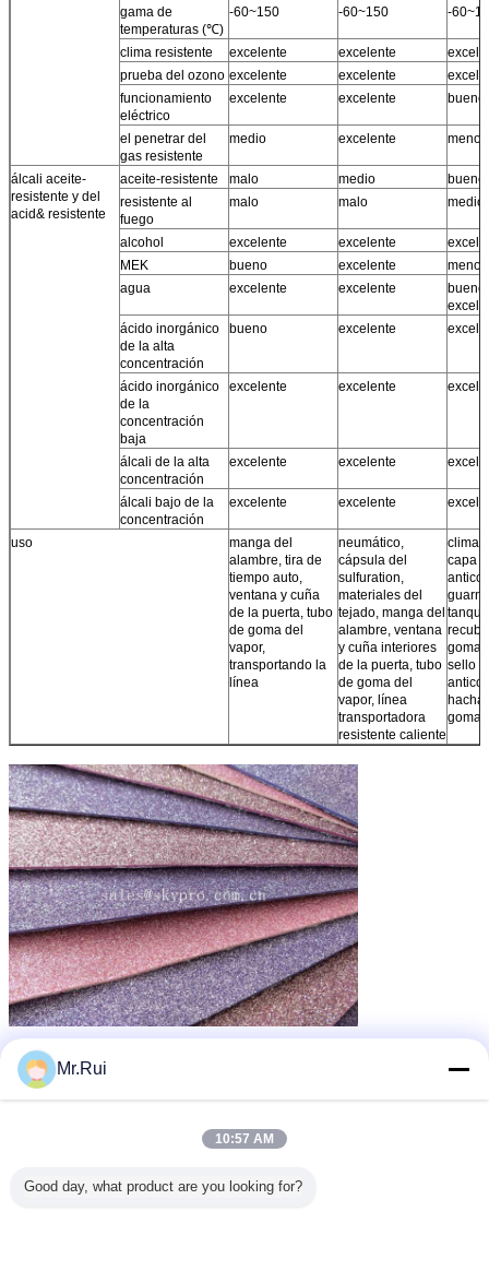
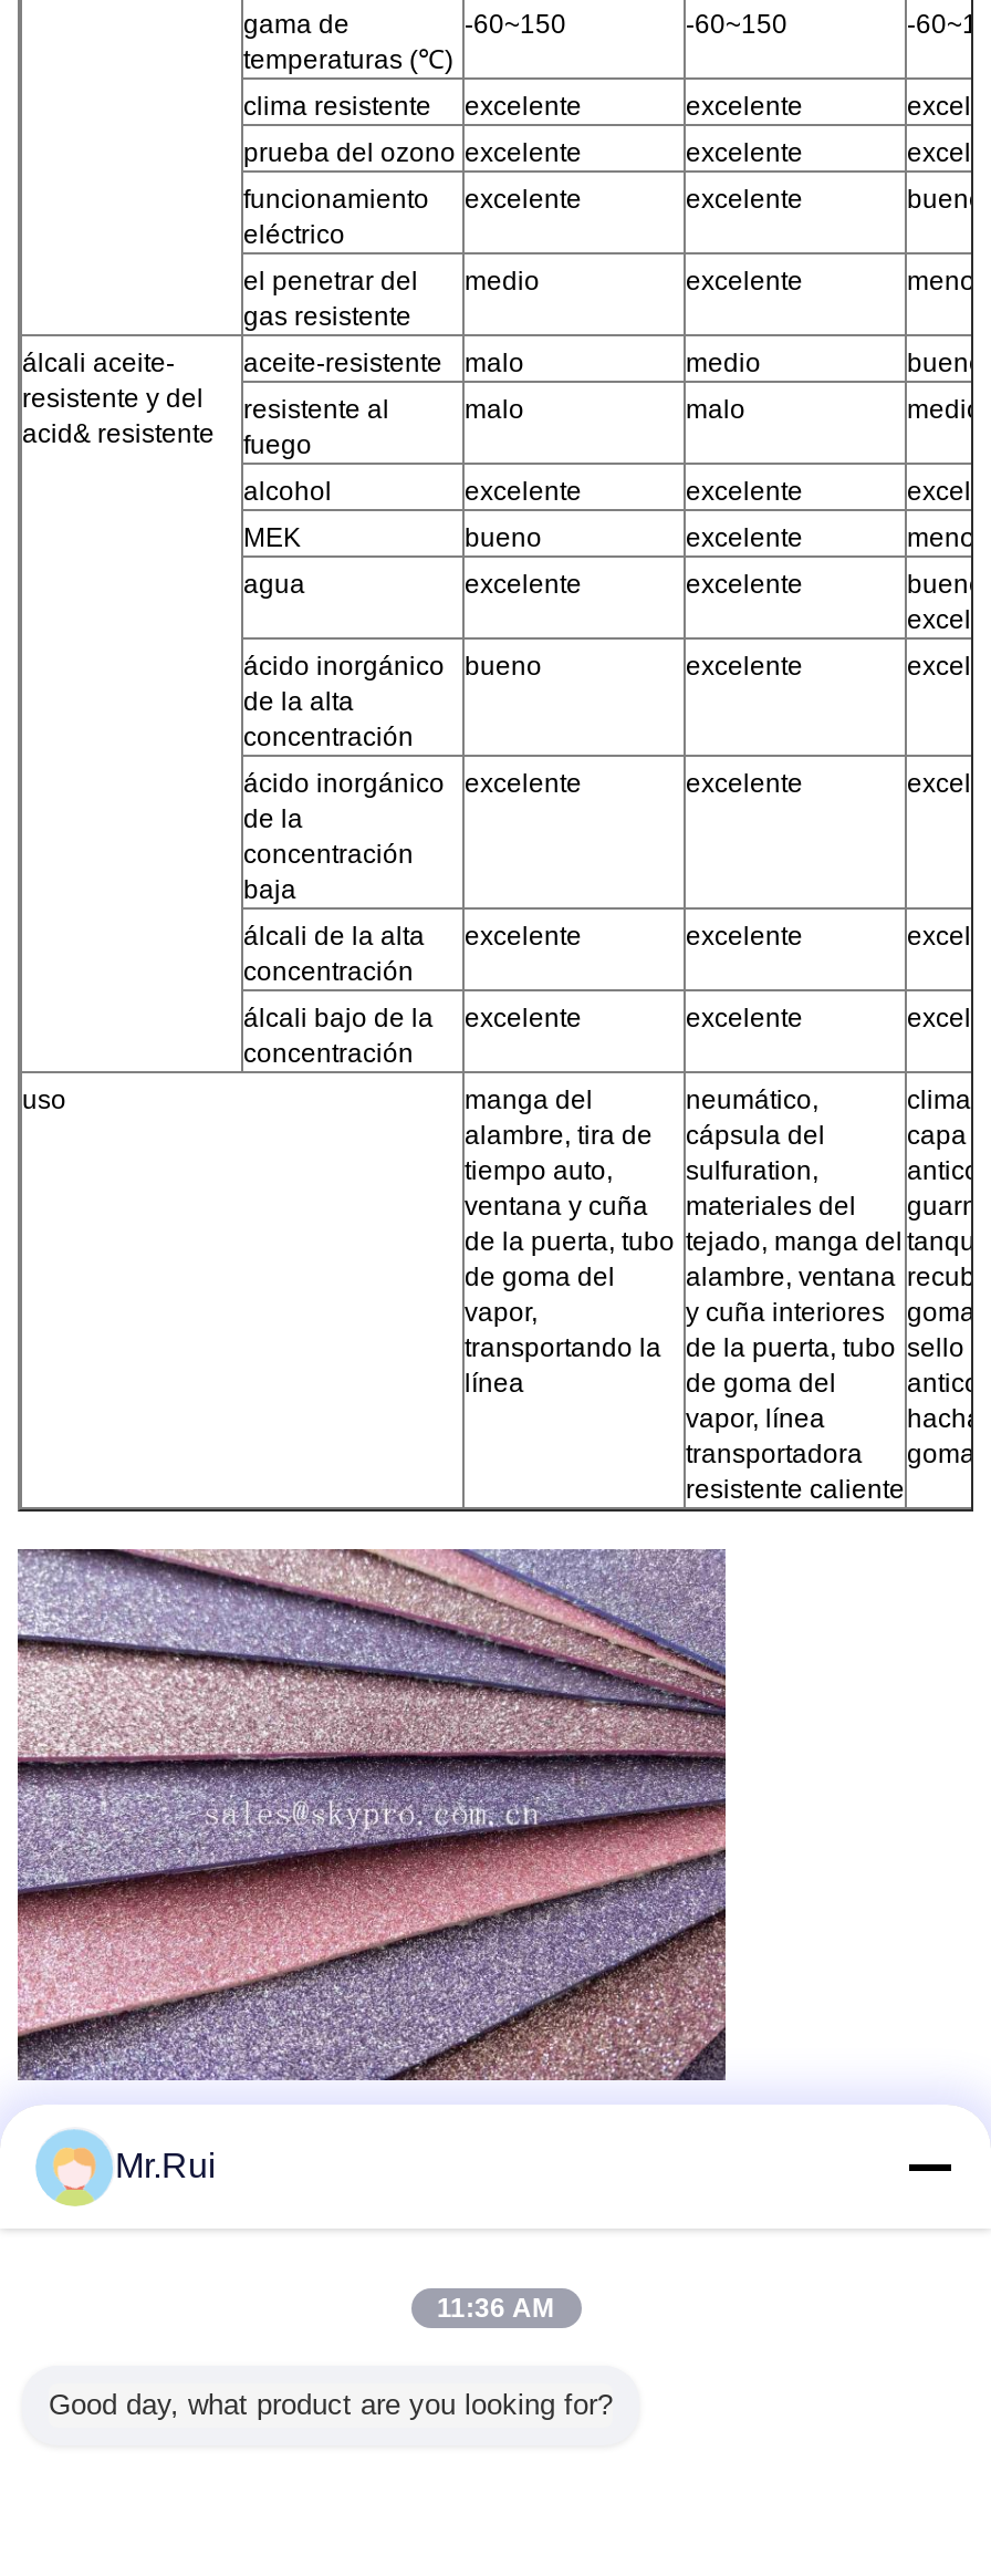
[215,1131,274,1147] 10:57 AM -> [437,2293,554,2324] 11:36 AM

